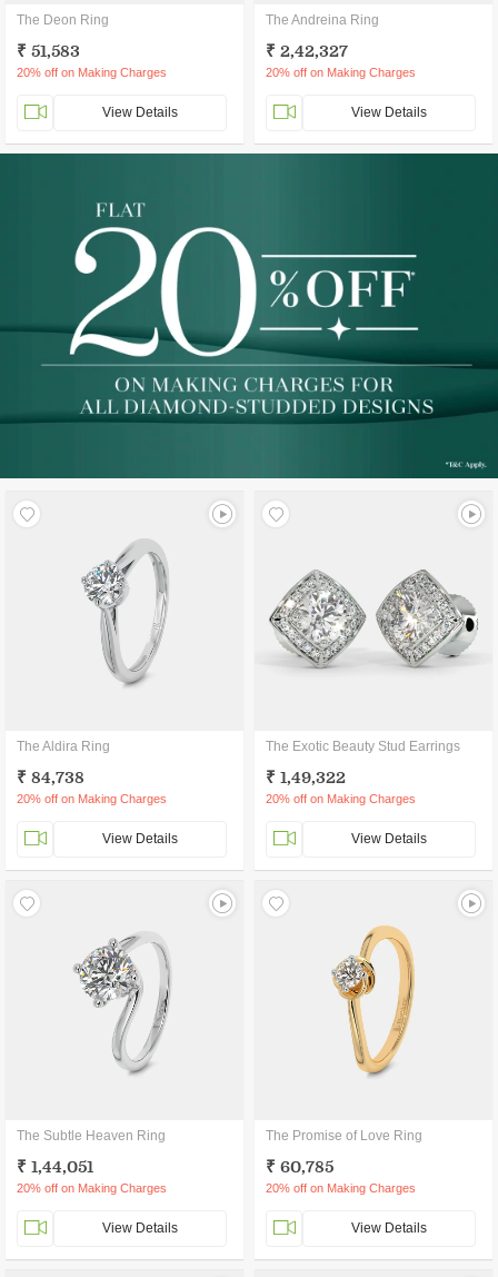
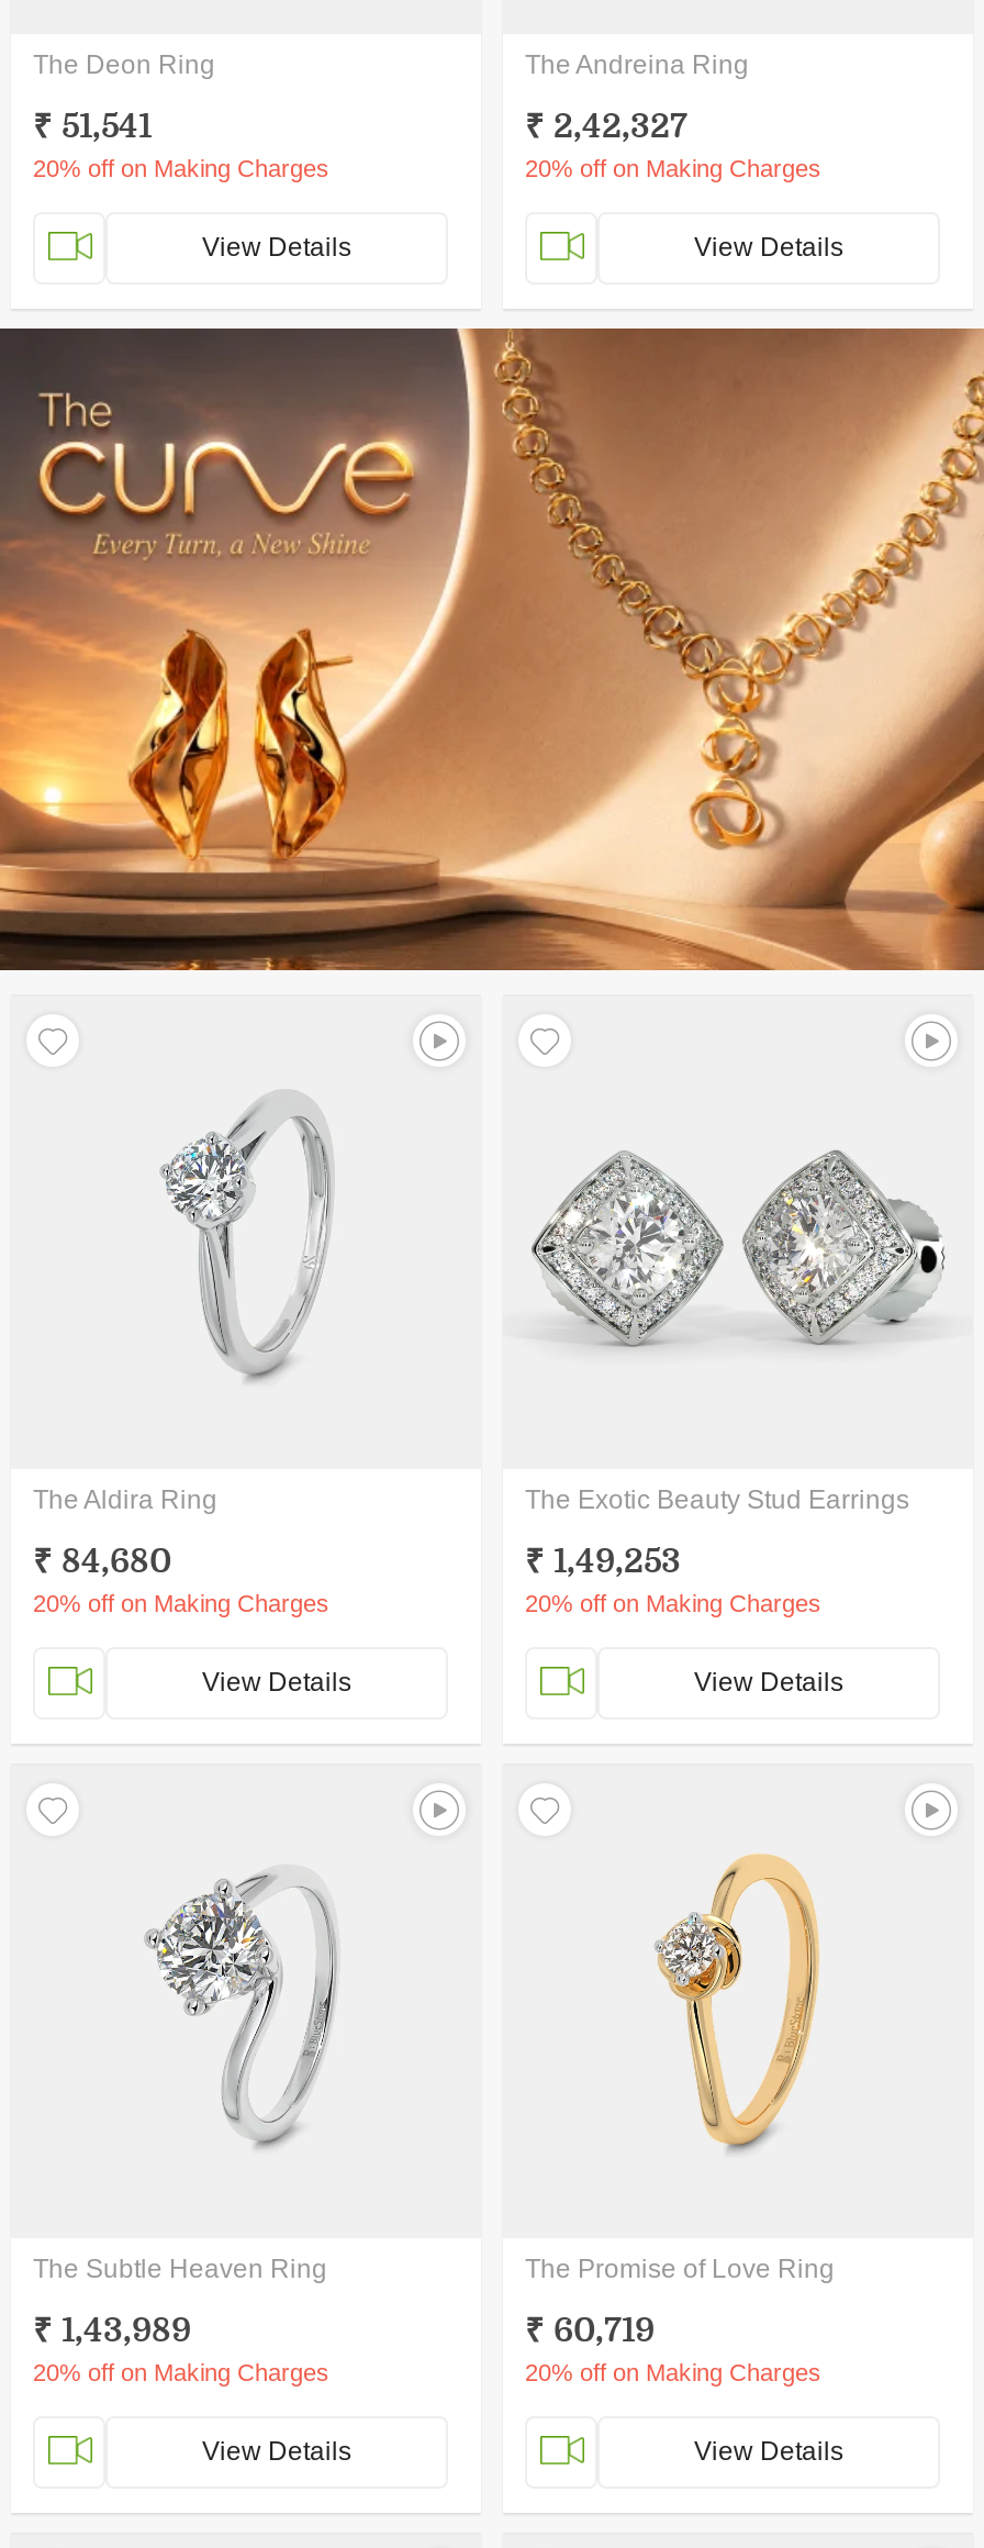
[17,41,80,61] ₹ 51,583 -> [33,107,152,146] ₹ 51,541
[3,152,495,479] [image] -> [7,326,977,972] [image]
[17,768,84,788] ₹ 84,738 -> [33,1542,171,1581] ₹ 84,680
[266,768,346,788] ₹ 1,49,322 -> [525,1542,681,1581] ₹ 1,49,253
[17,1157,93,1177] ₹ 1,44,051 -> [33,2311,191,2350] ₹ 1,43,989
[266,1157,333,1177] ₹ 60,785 -> [525,2311,655,2350] ₹ 60,719

